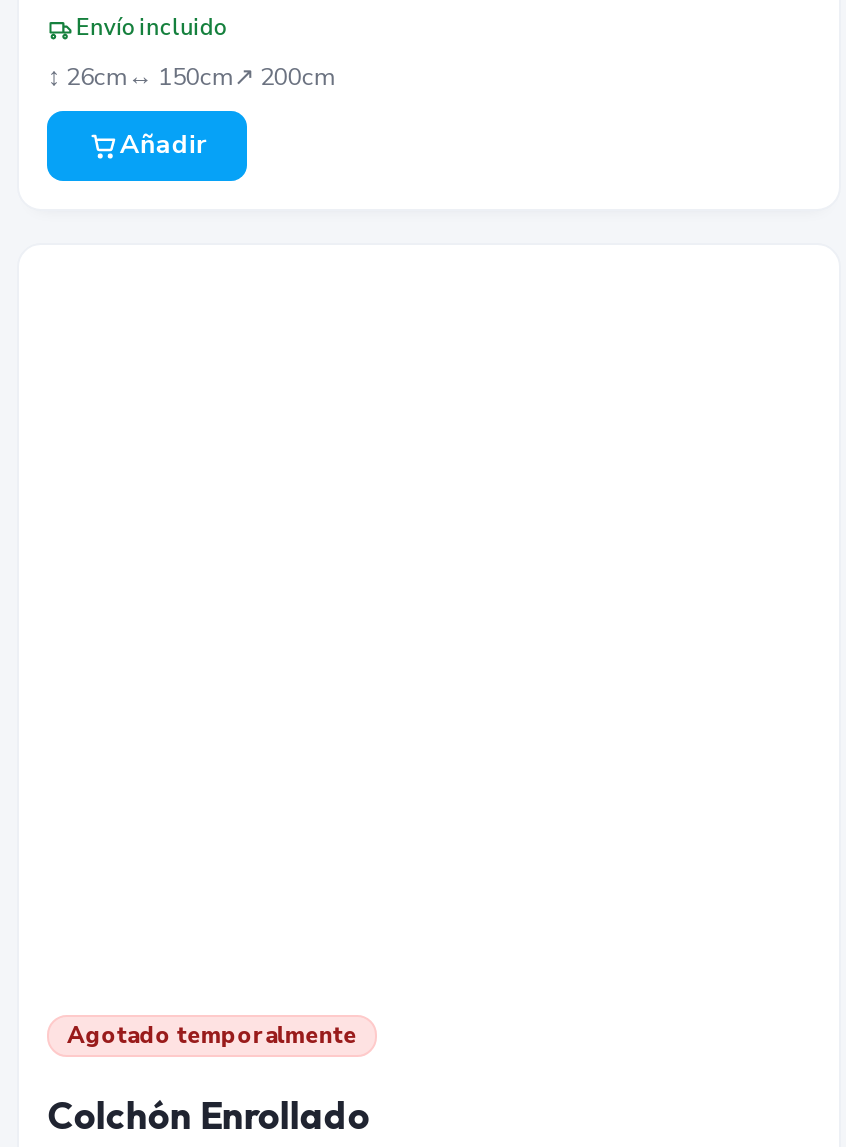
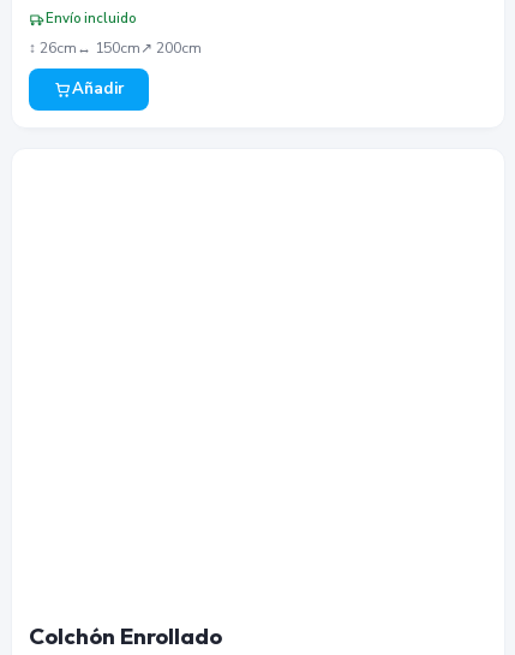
[67,1018,357,1050] Agotado temporalmente -> none

